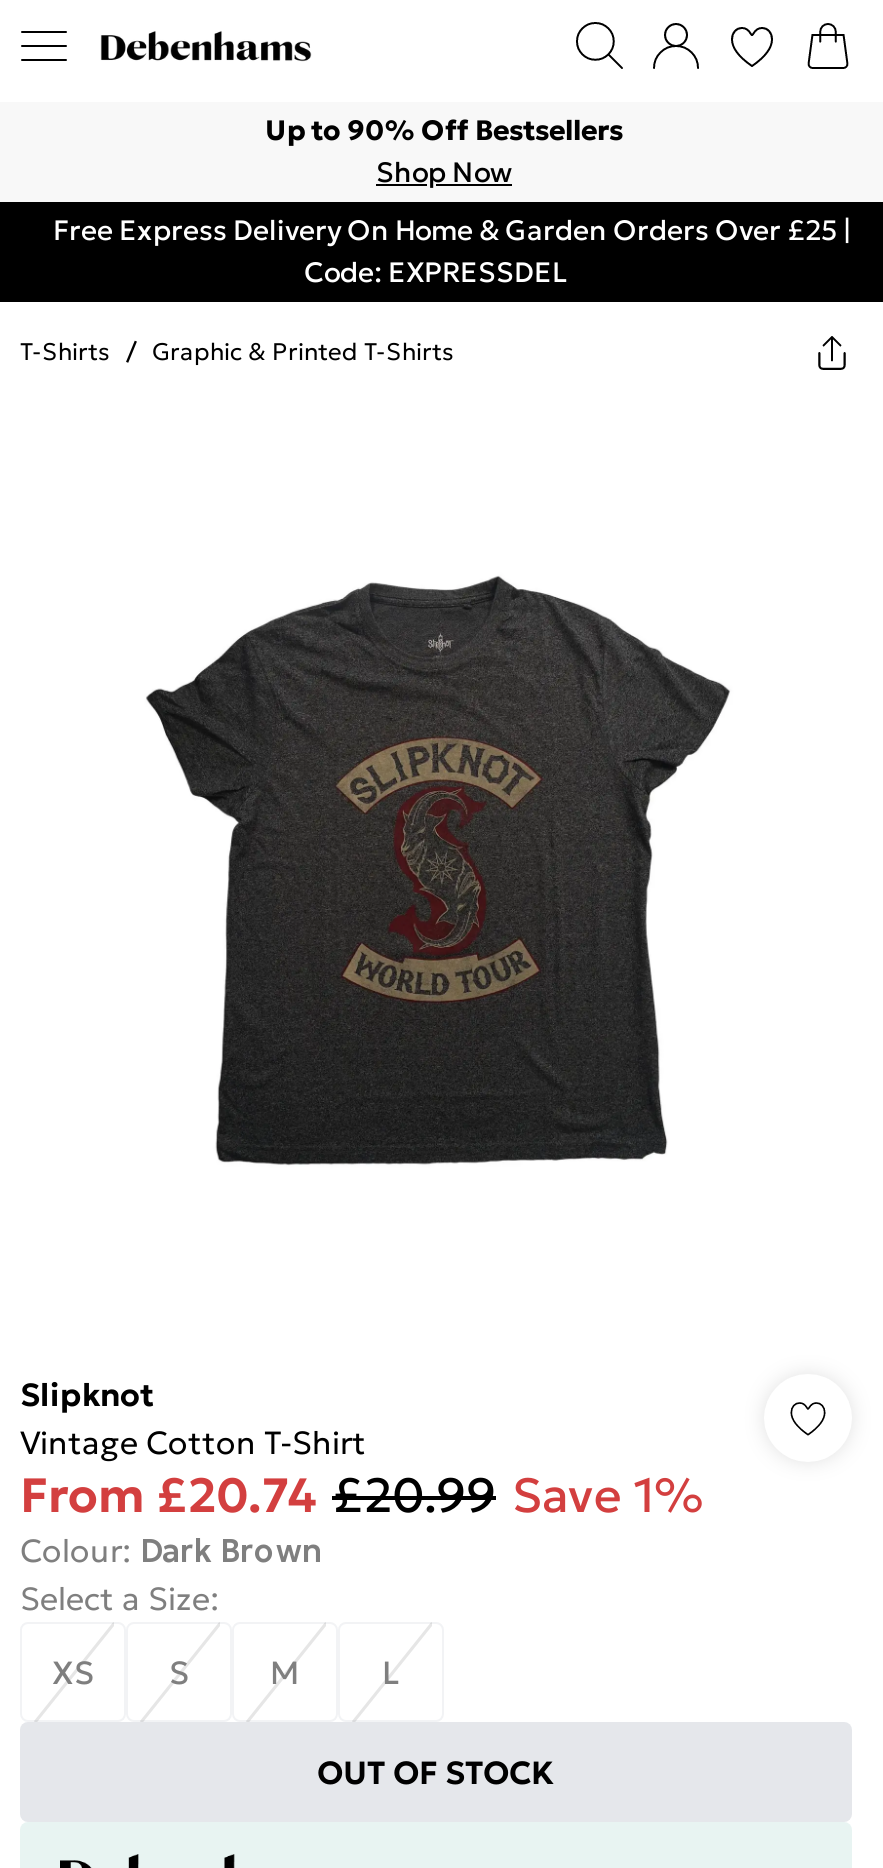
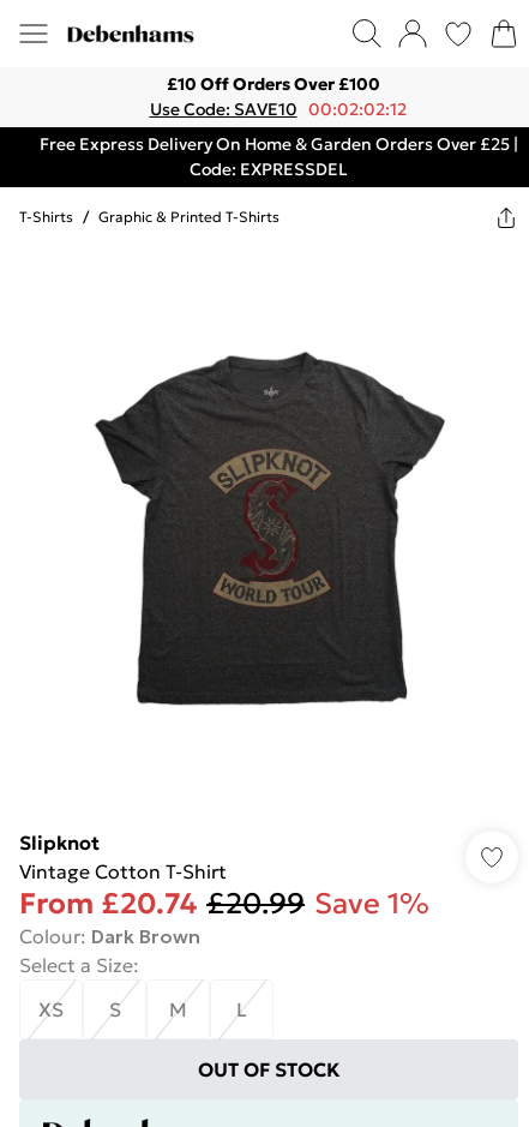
[265,112,623,190] Up to 90% Off Bestsellers | Shop Now -> [149,73,406,120] £10 Off Orders Over £100 | Use Code: SAVE10 00:02:02:12

